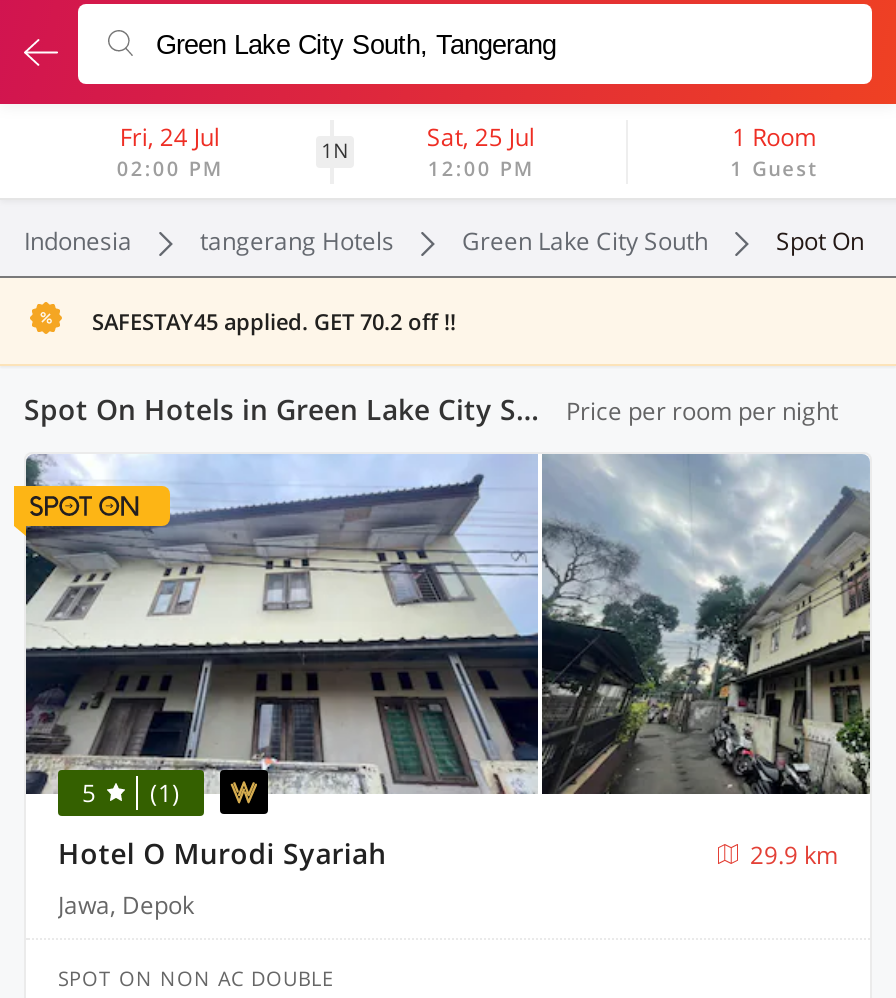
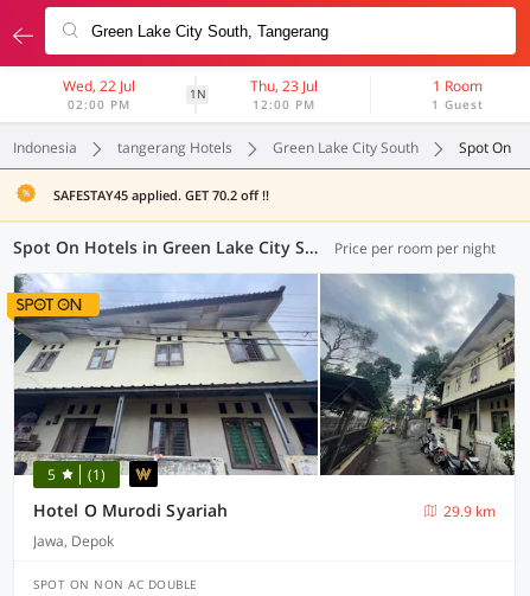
[120,120,220,154] Fri, 24 Jul -> [63,76,136,96] Wed, 22 Jul
[427,120,535,154] Sat, 25 Jul -> [250,76,318,96] Thu, 23 Jul

